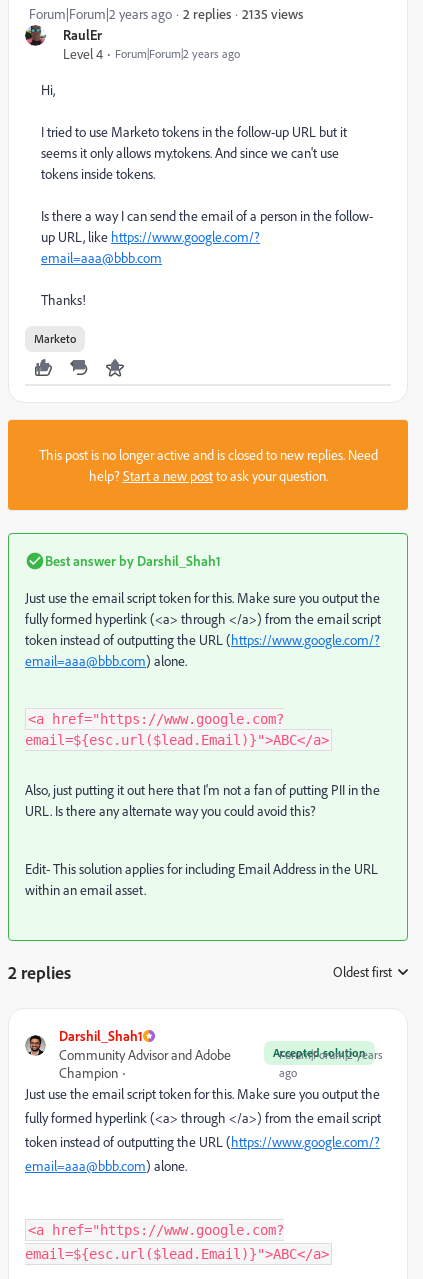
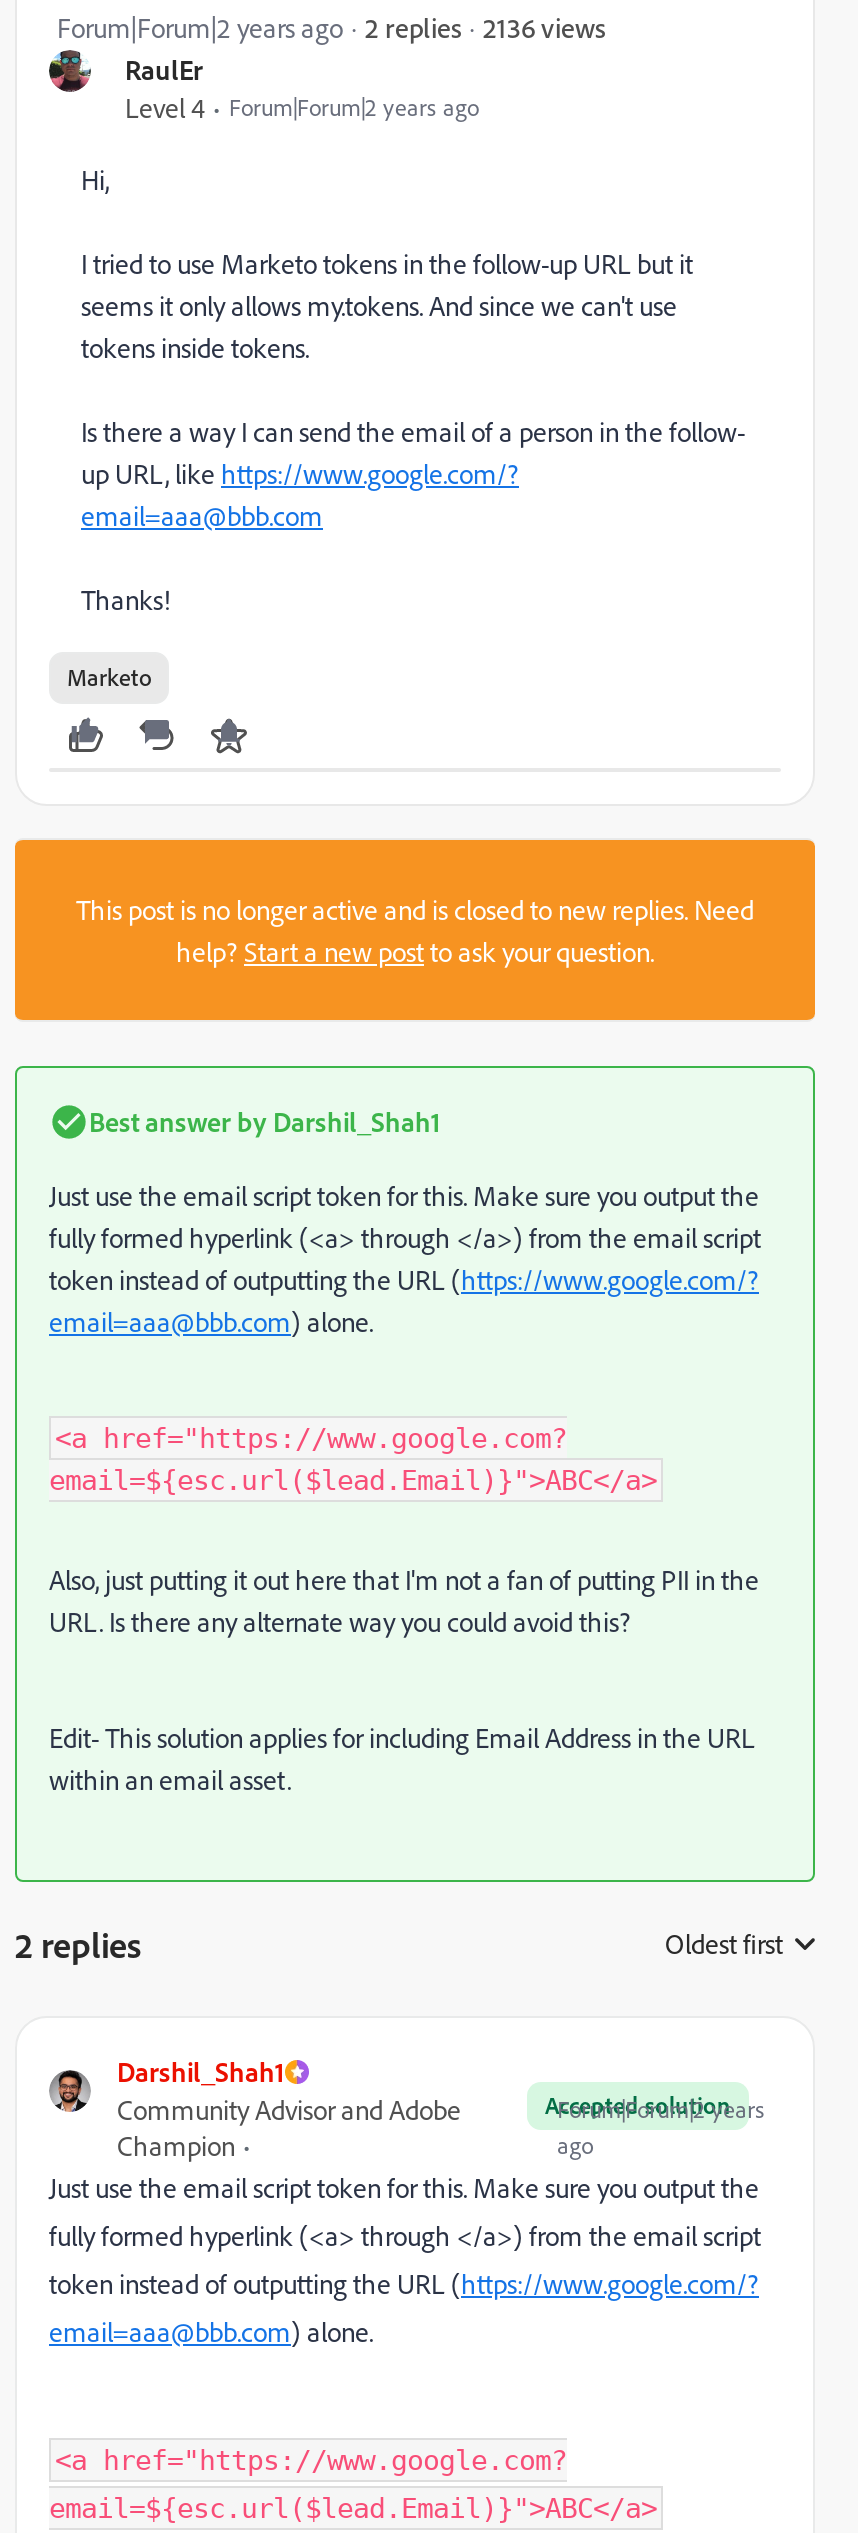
[242,4,303,21] 2135 views -> [483,9,605,43] 2136 views

